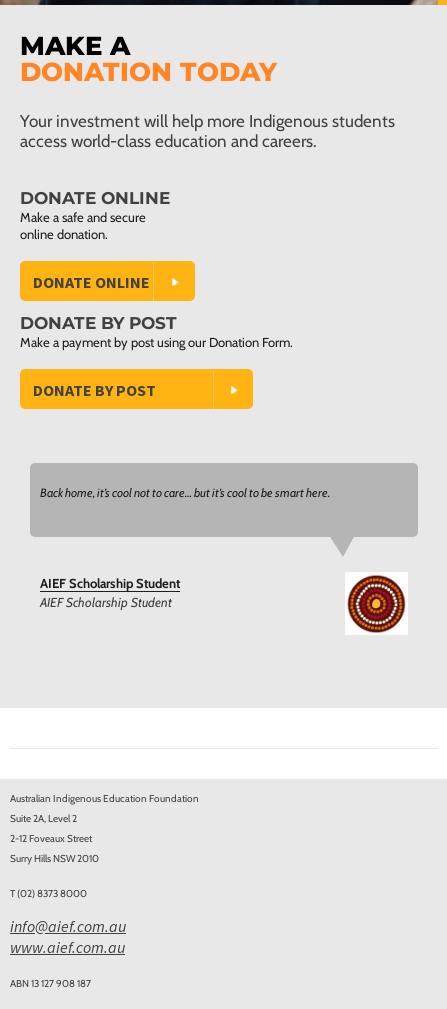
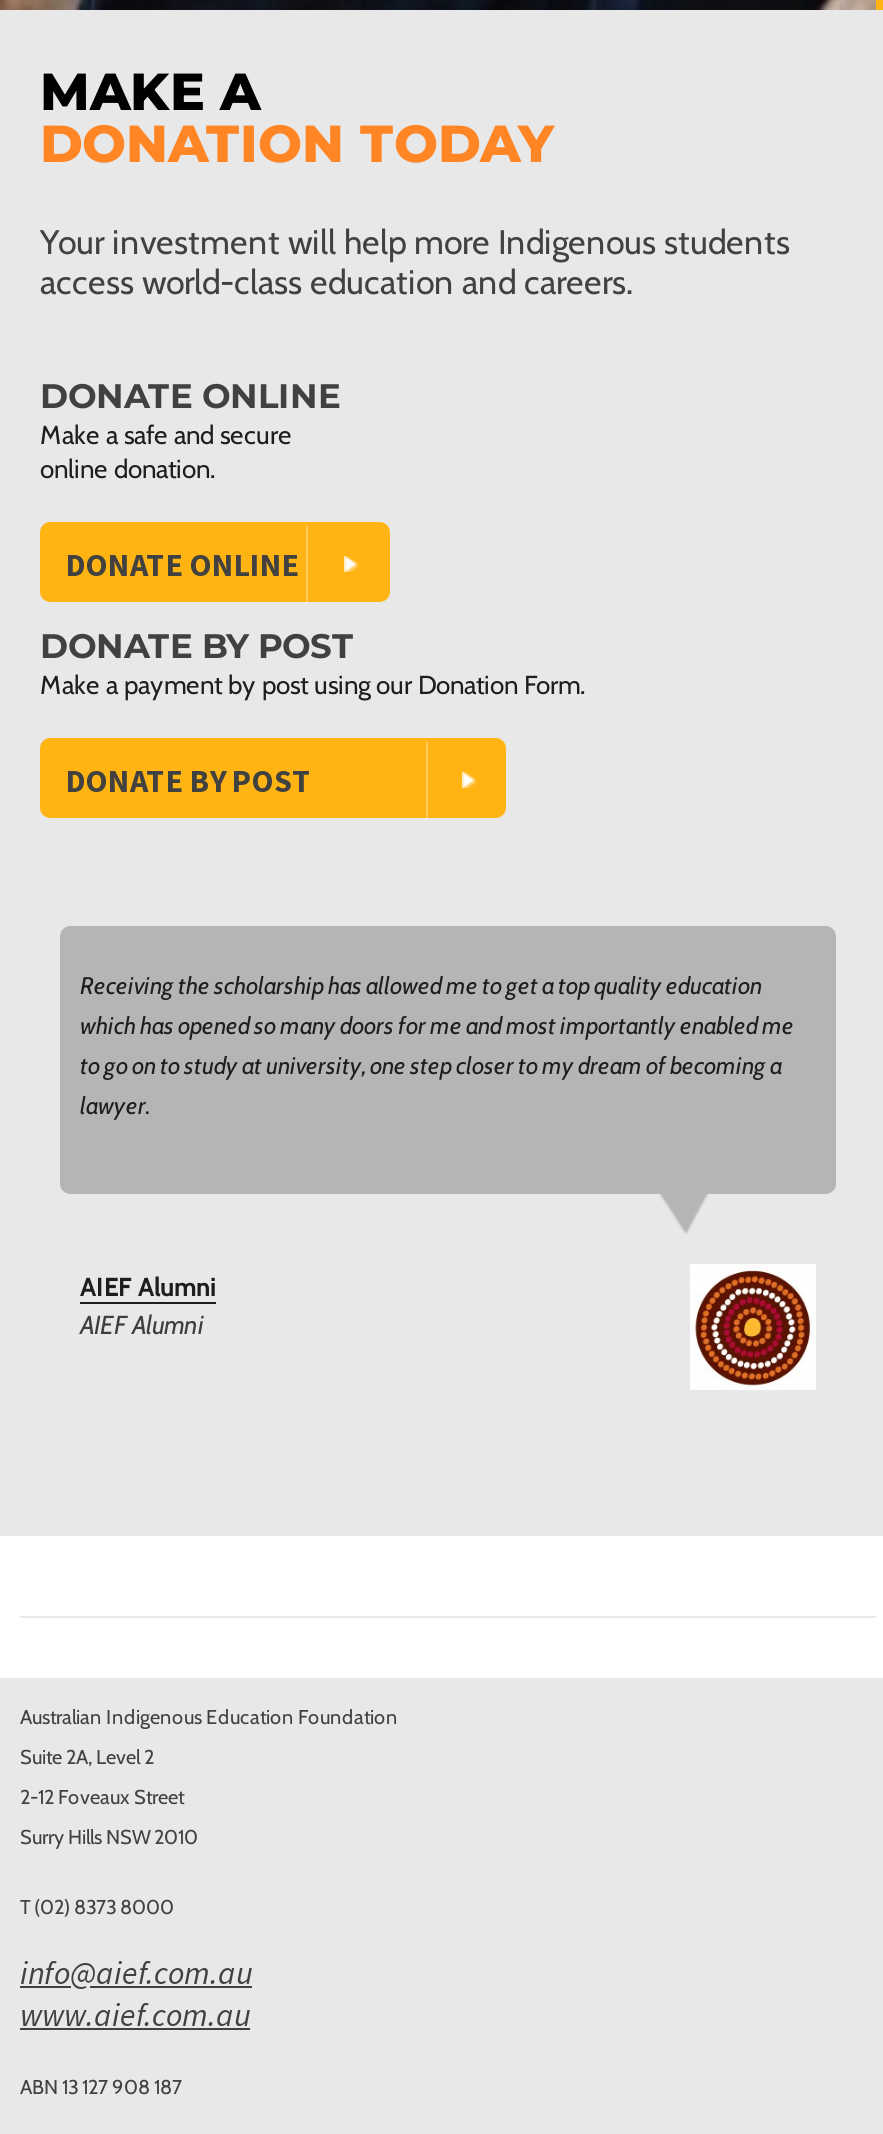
[40,485,330,500] Back home, it’s cool not to care… but it’s cool to be smart here. -> [80,970,794,1120] Receiving the scholarship has allowed me to get a top quality education | which has opened so many doors for me and most importantly enabled me | to go on to study at university, one step closer to my dream of becoming a | lawyer.
[40,575,180,610] AIEF Scholarship Student | AIEF Scholarship Student -> [80,1271,216,1341] AIEF Alumni | AIEF Alumni

